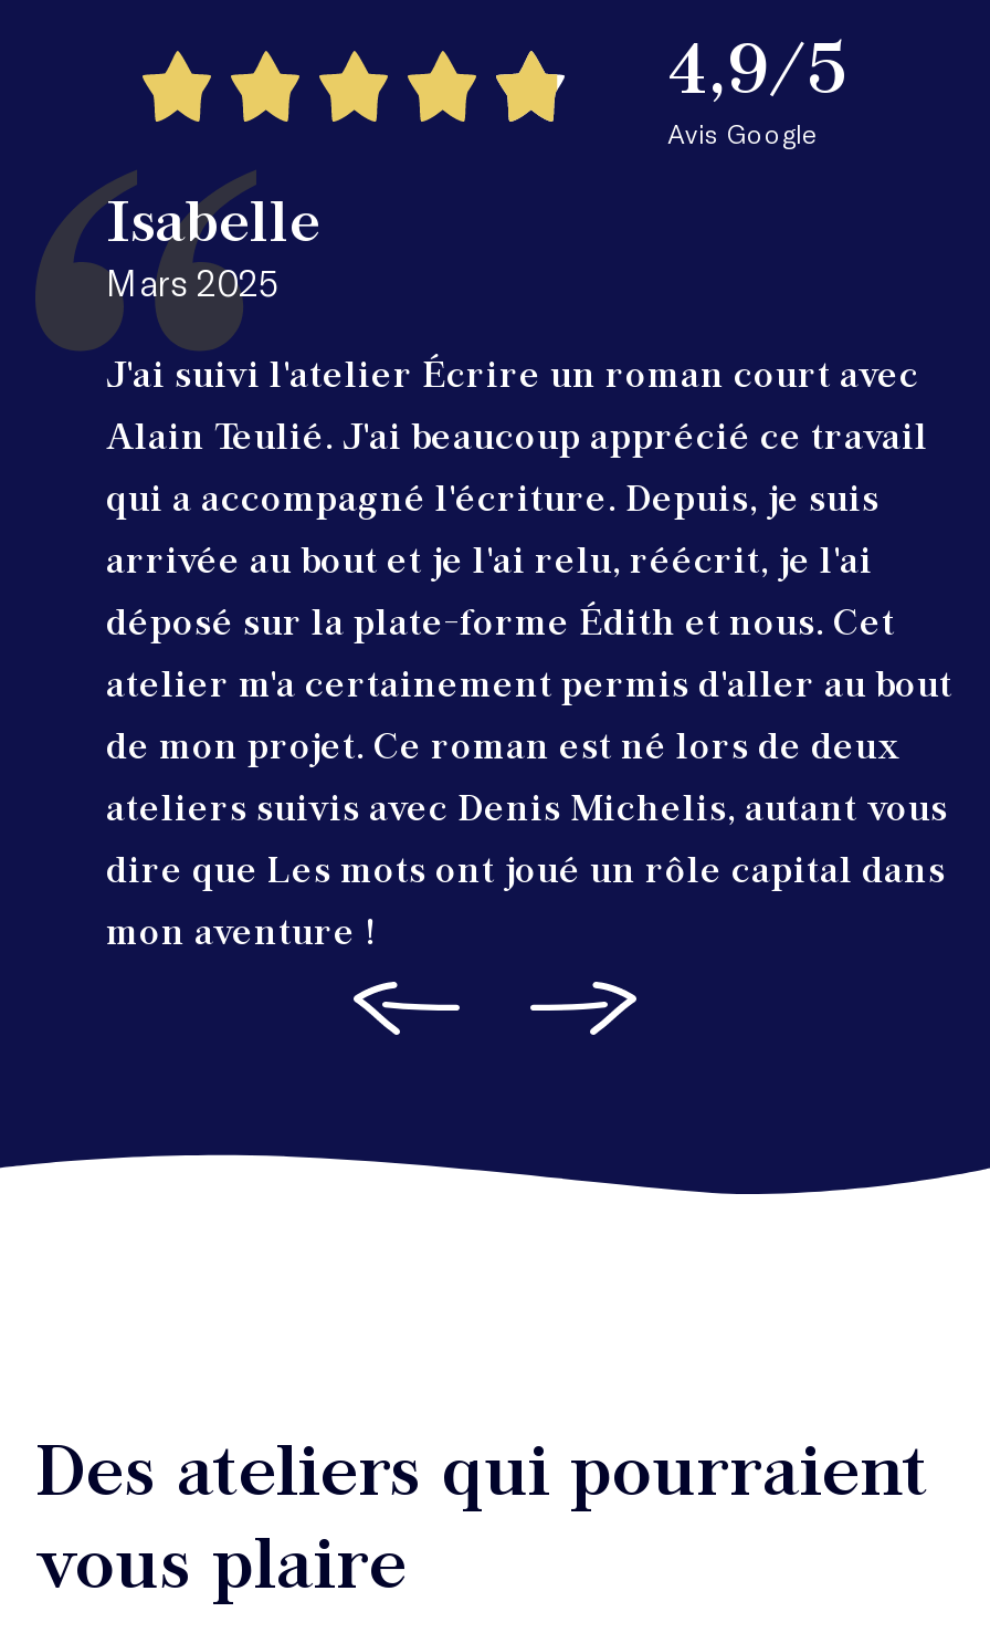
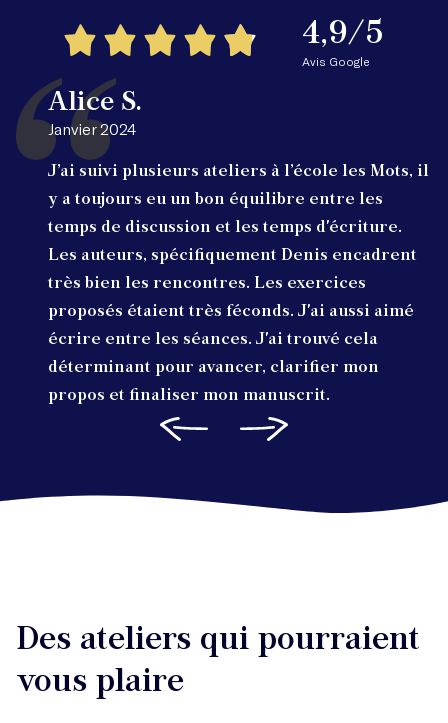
[106,179,320,303] Isabelle | Mars 2025 -> [48,82,142,138] Alice S. | Janvier 2024
[106,349,952,957] J'ai suivi l'atelier Écrire un roman court avec | Alain Teulié. J'ai beaucoup apprécié ce travail | qui a accompagné l'écriture. Depuis, je suis | arrivée au bout et je l'ai relu, réécrit, je l'ai | déposé sur la plate-forme Édith et nous. Cet | atelier m'a certainement permis d'aller au bout | de mon projet. Ce roman est né lors de deux | ateliers suivis avec Denis Michelis, autant vous | dire que Les mots ont joué un rôle capital dans | mon aventure ! -> [48,159,429,406] J’ai suivi plusieurs ateliers à l’école les Mots, il | y a toujours eu un bon équilibre entre les | temps de discussion et les temps d'écriture. | Les auteurs, spécifiquement Denis encadrent | très bien les rencontres. Les exercices | proposés étaient très féconds. J'ai aussi aimé | écrire entre les séances. J'ai trouvé cela | déterminant pour avancer, clarifier mon | propos et finaliser mon manuscrit.

